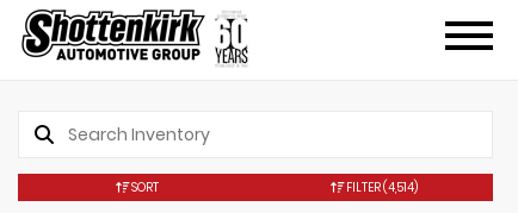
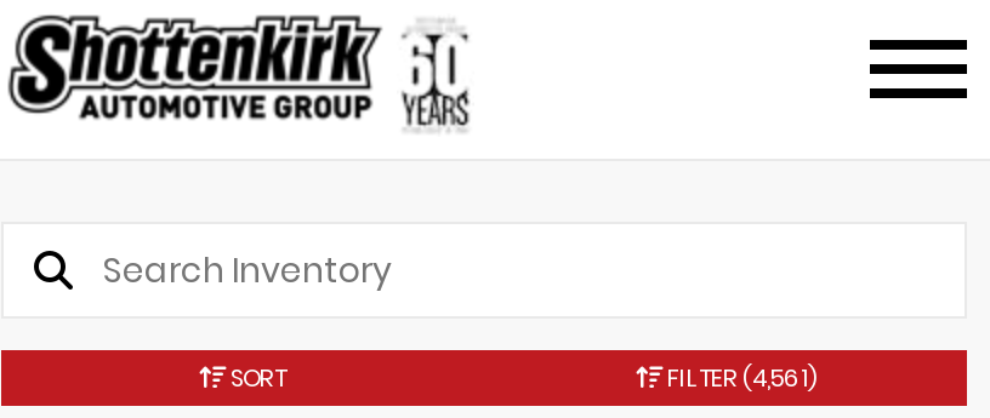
[344,178,418,196] FILTER (4,514) -> [662,359,815,396] FILTER (4,561)

